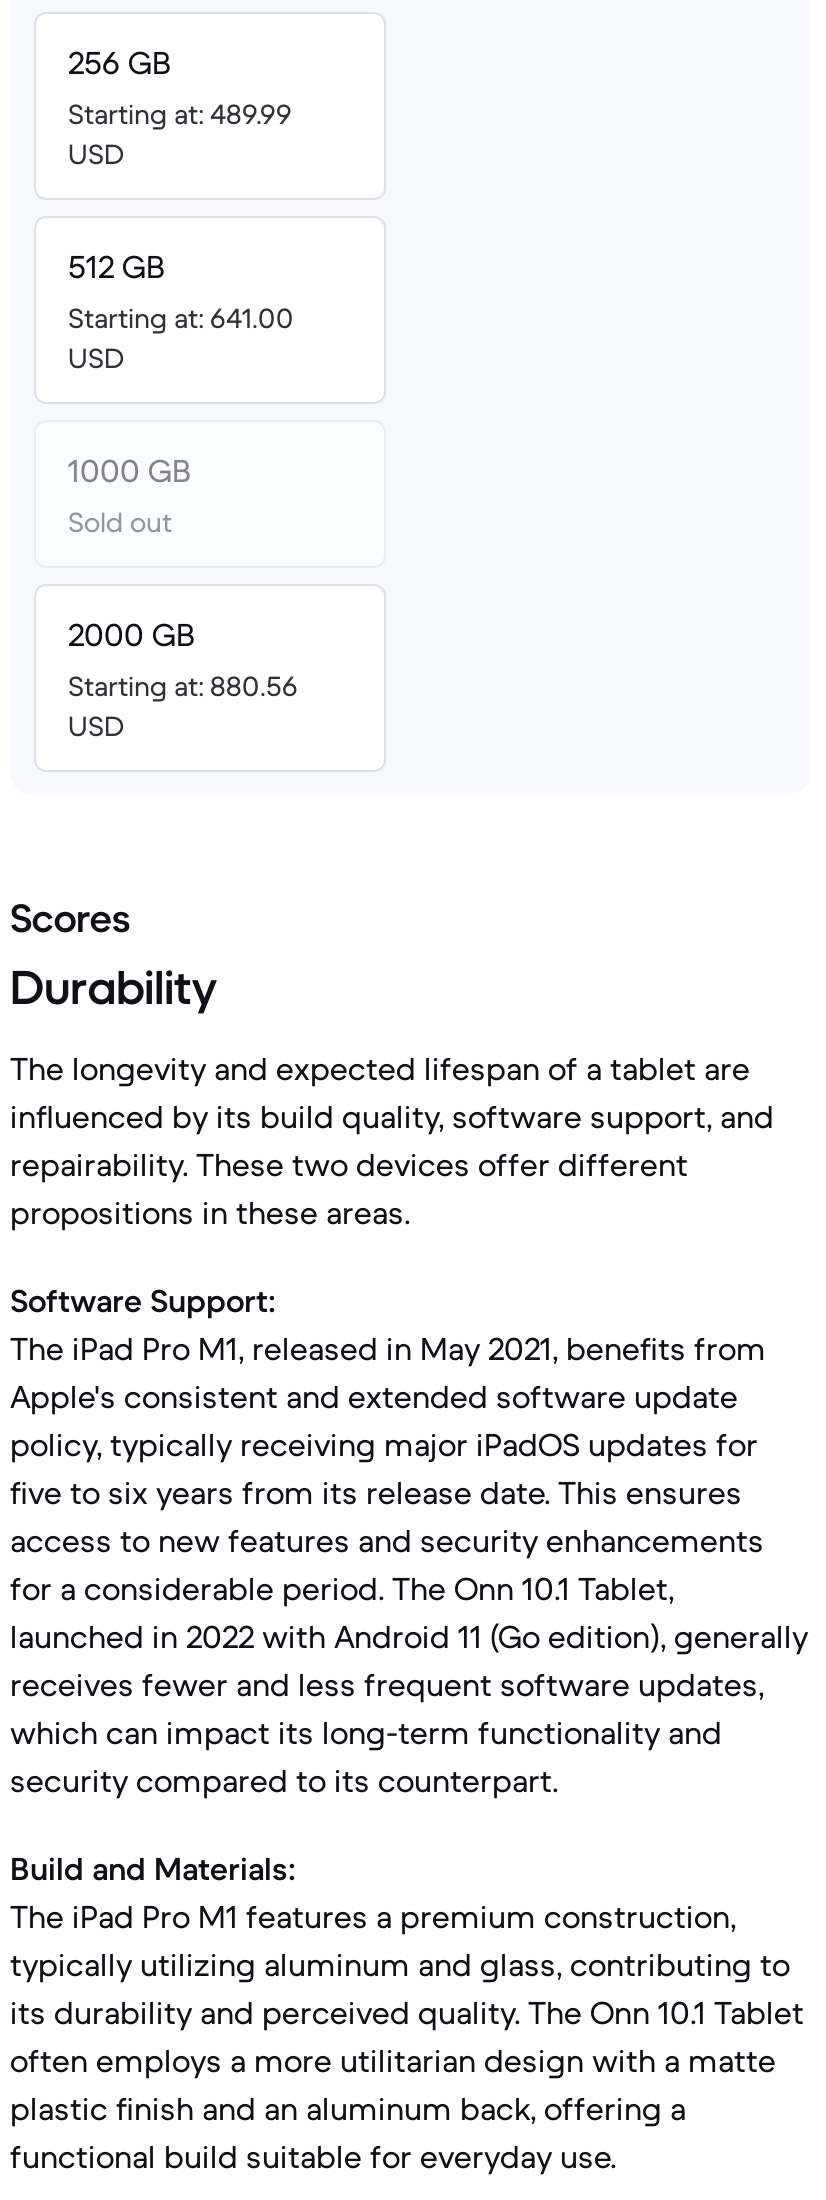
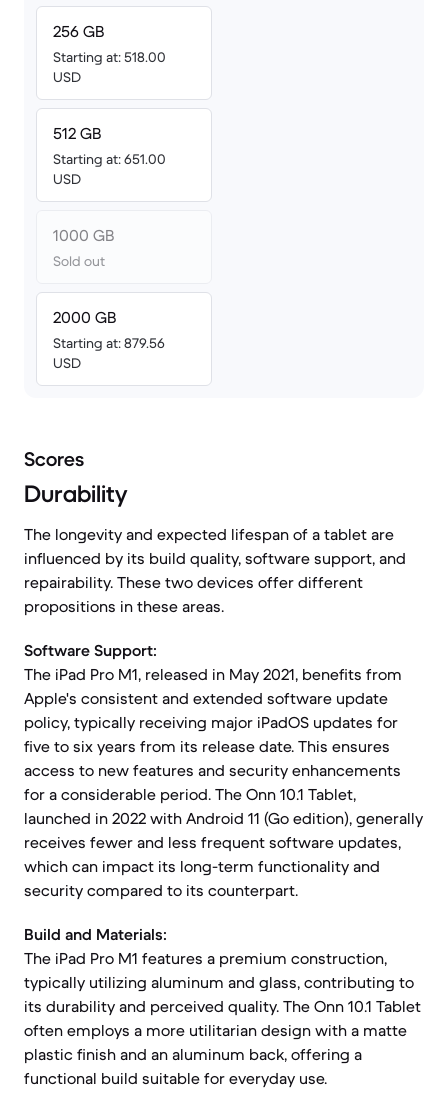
[68,96,292,132] Starting at: 489.99 -> [53,48,166,66] Starting at: 518.00
[68,300,294,336] Starting at: 641.00 -> [53,150,166,168] Starting at: 651.00
[68,668,298,704] Starting at: 880.56 -> [53,334,165,352] Starting at: 879.56

